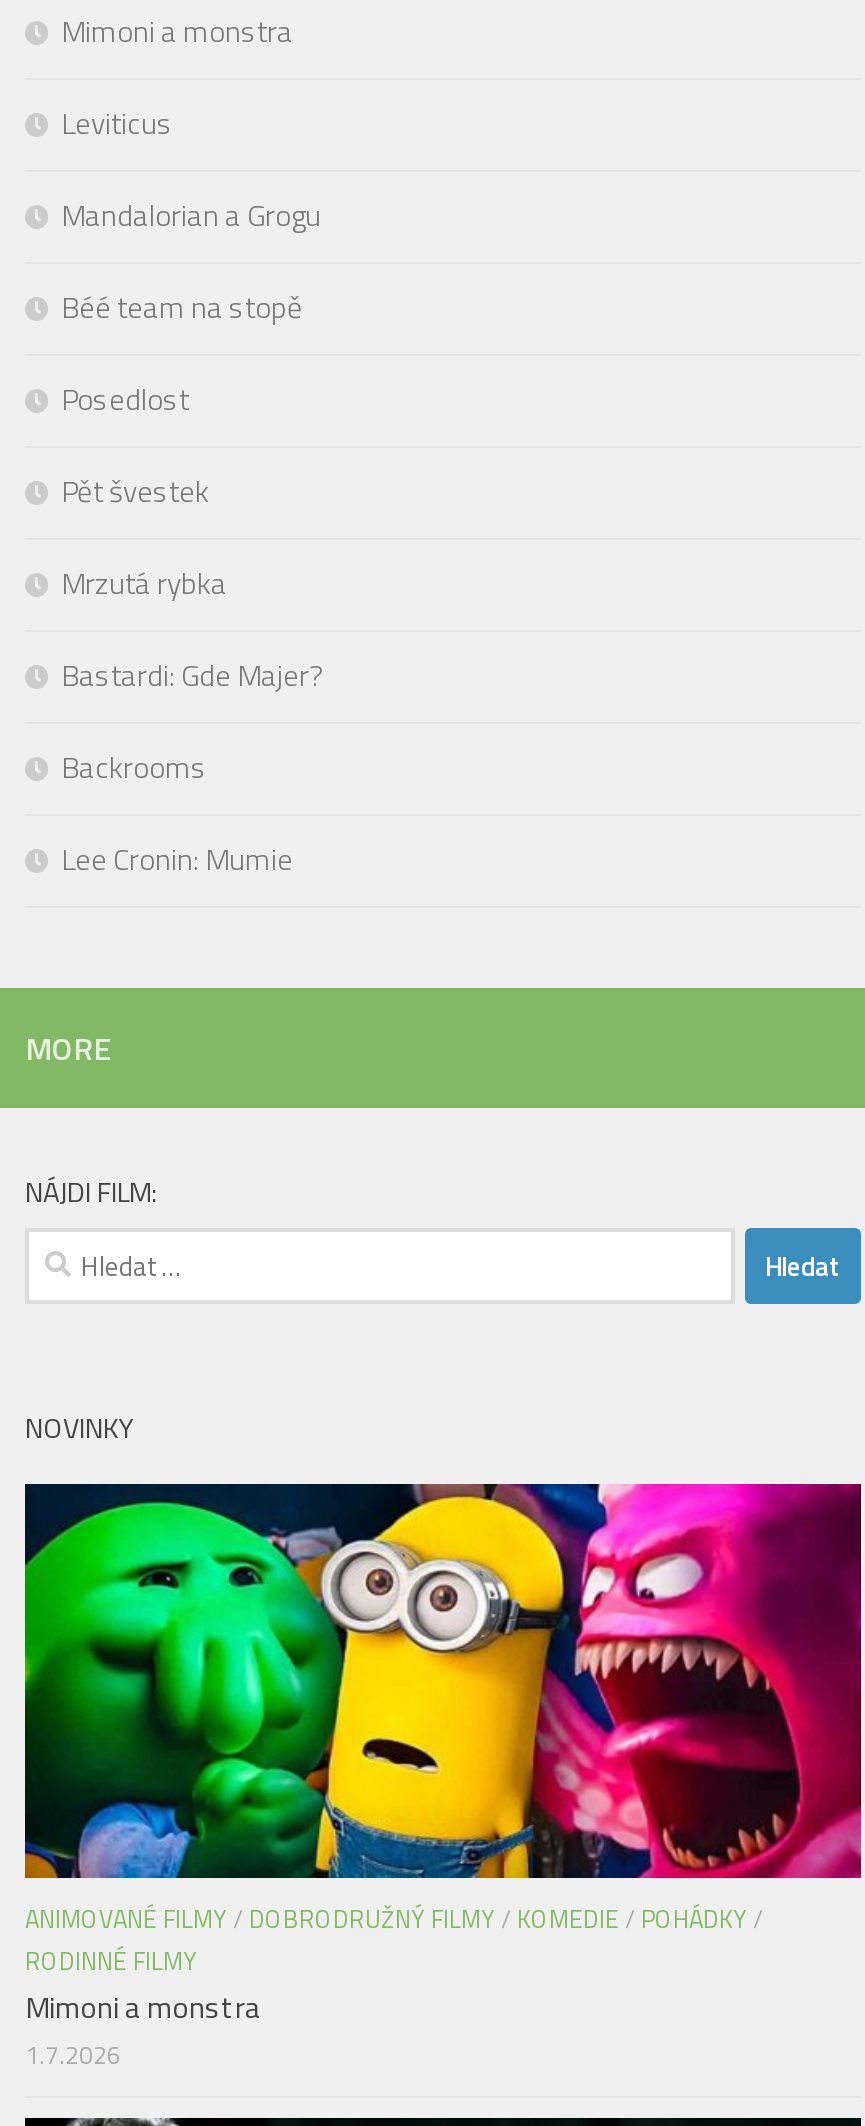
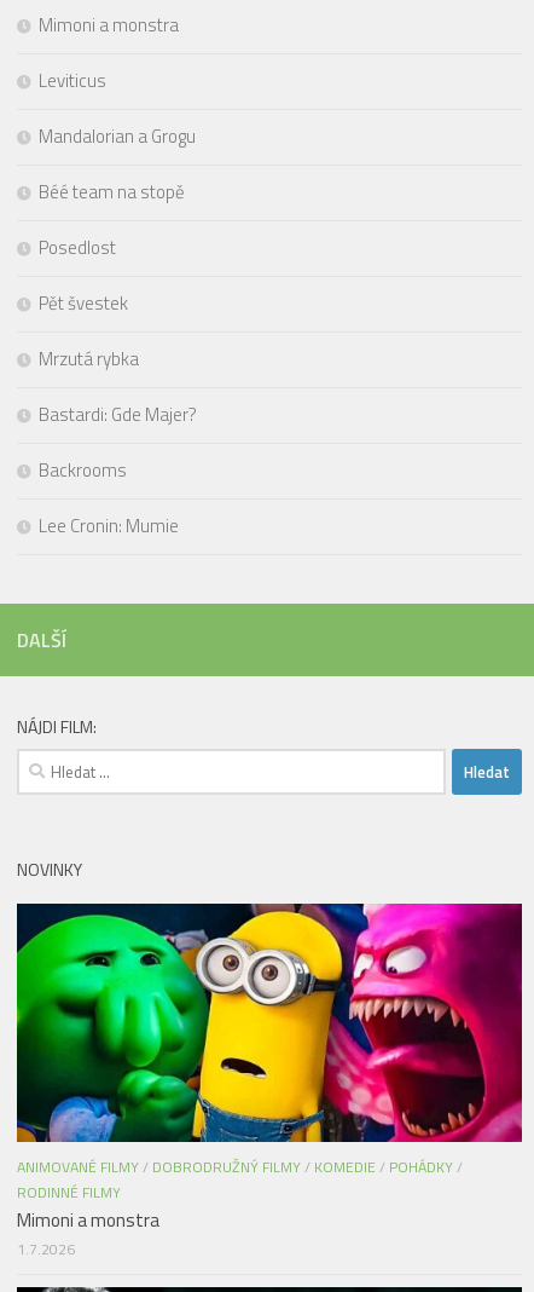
[25,1024,111,1072] MORE -> [17,626,66,655] DALŠÍ

